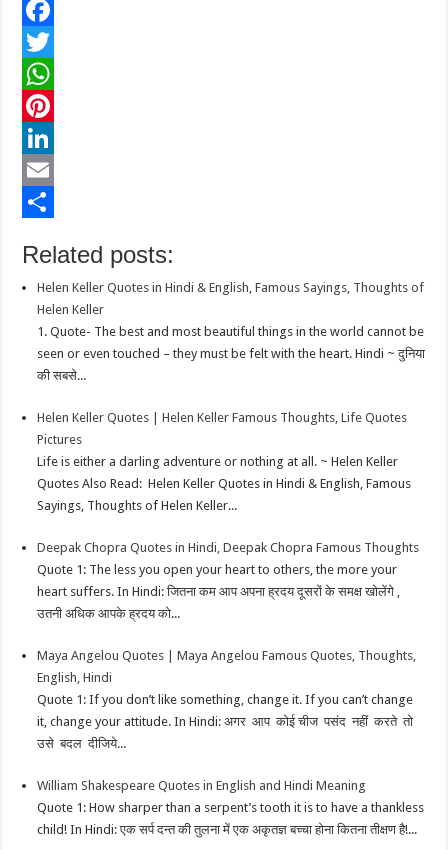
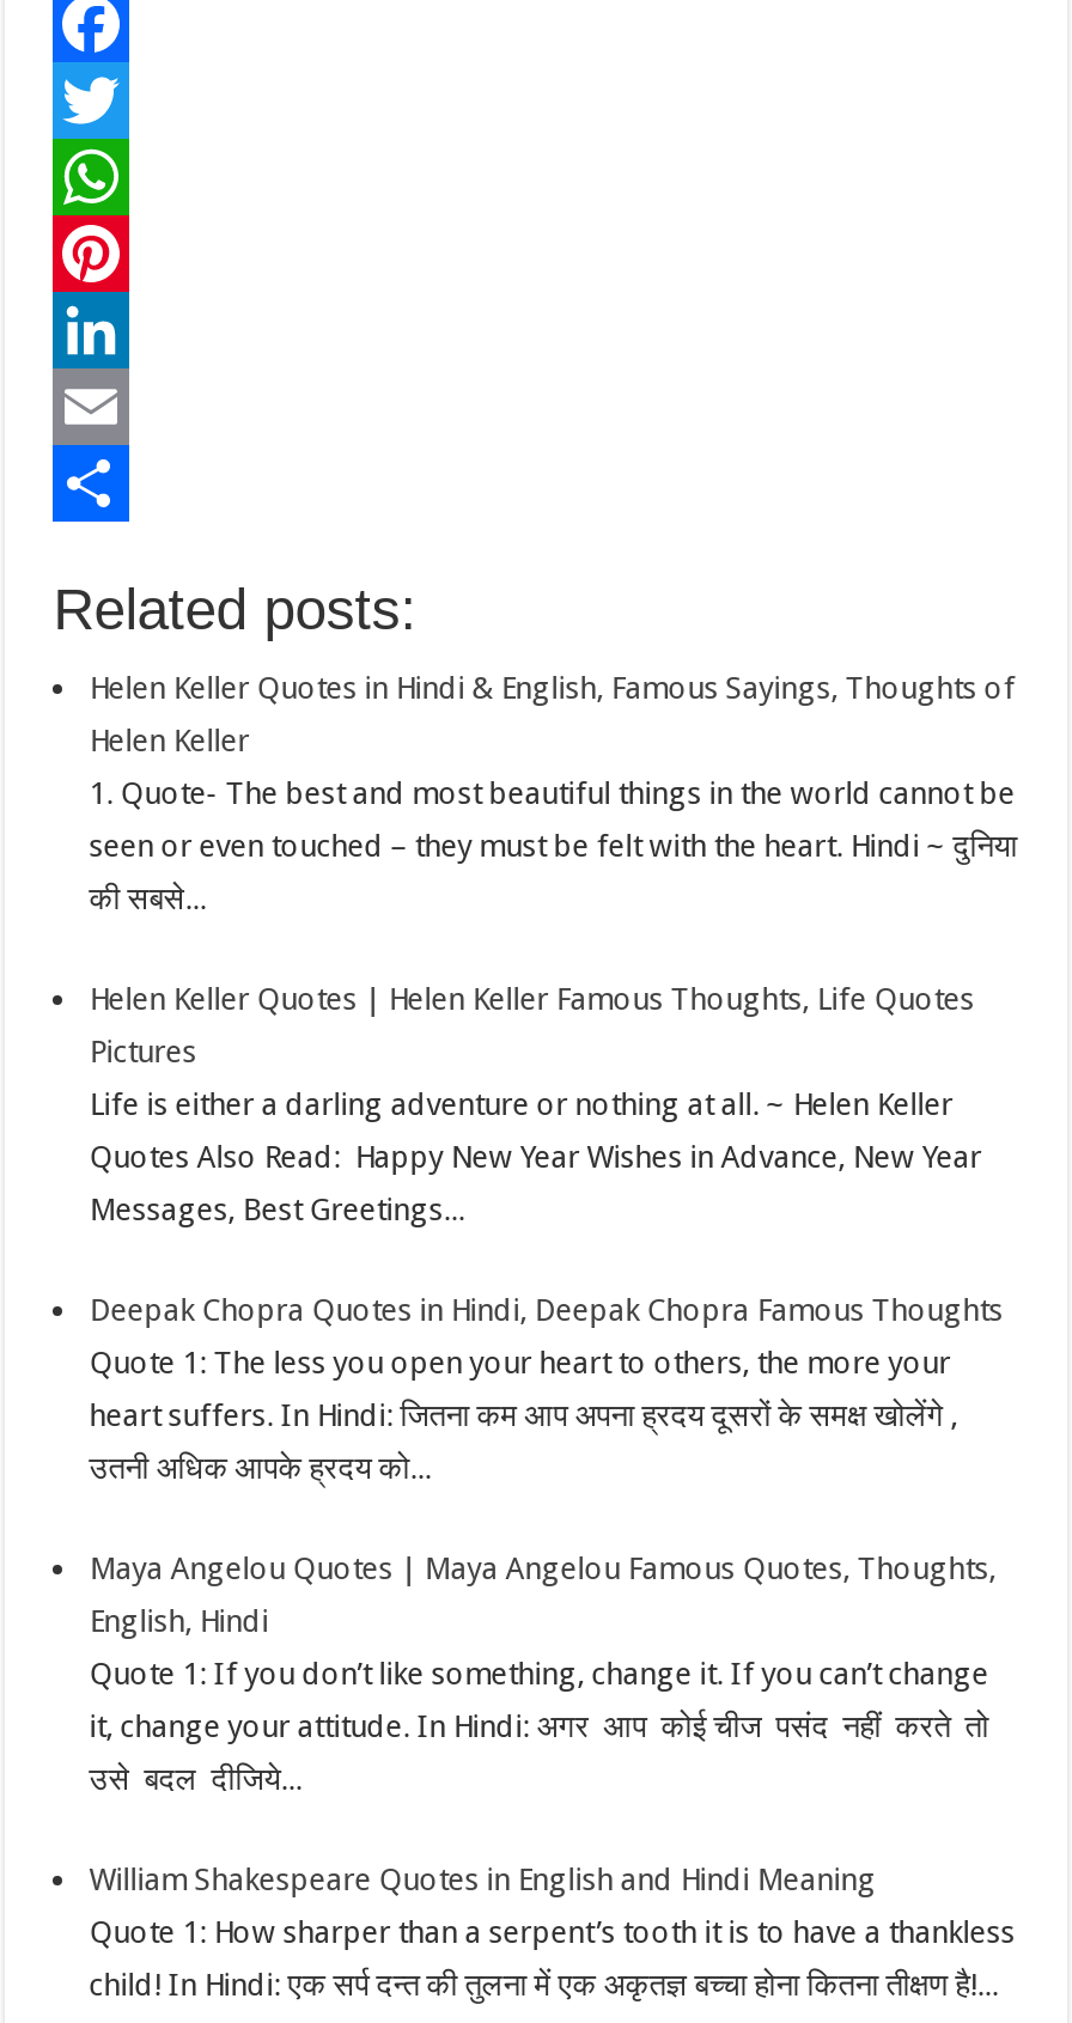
[37,476,411,491] Quotes Also Read: Helen Keller Quotes in Hindi & English, Famous -> [89,1138,982,1174] Quotes Also Read: Happy New Year Wishes in Advance, New Year
[37,498,237,513] Sayings, Thoughts of Helen Keller... -> [89,1191,465,1226] Messages, Best Greetings...

